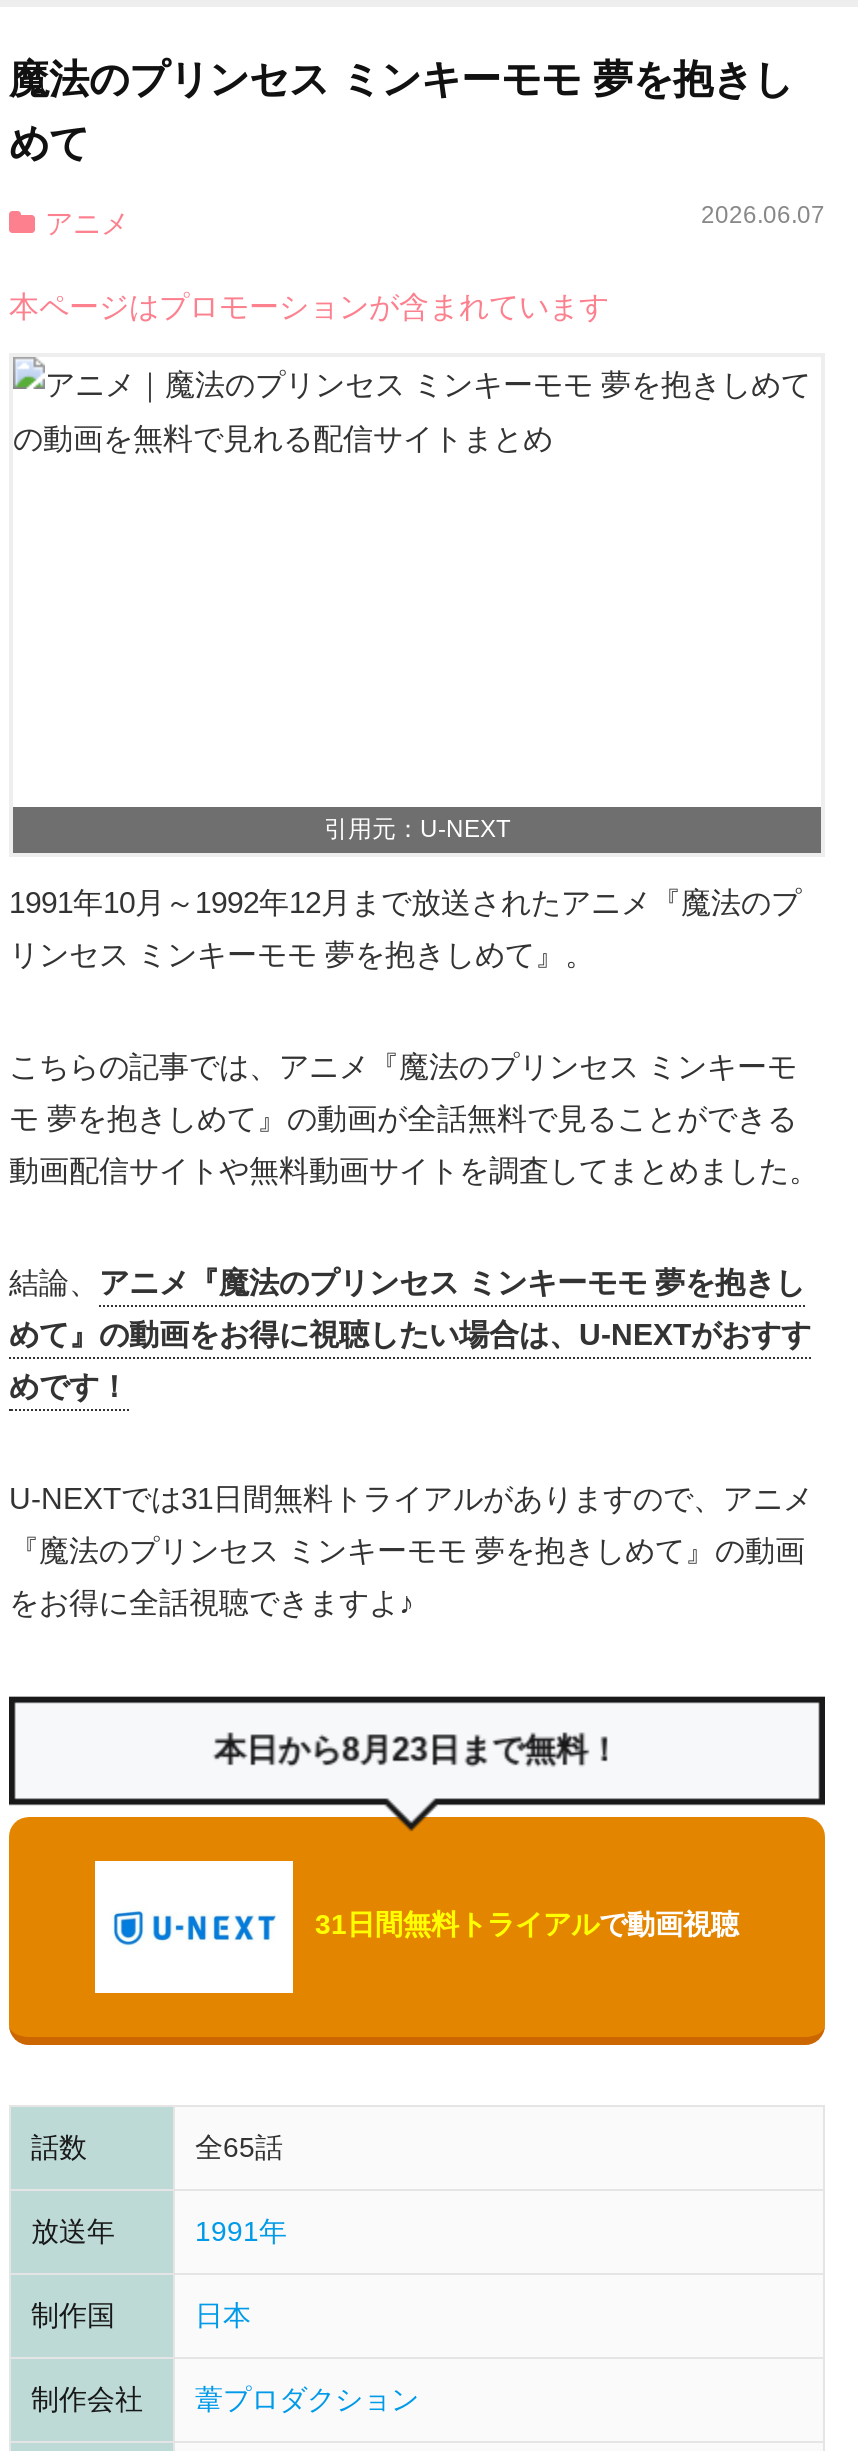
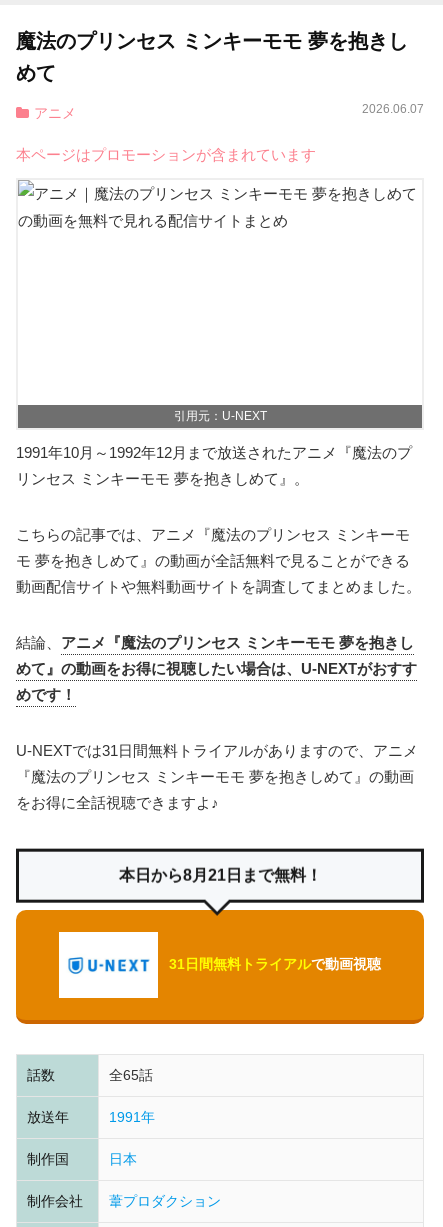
[214,1733,620,1767] 本日から8月23日まで無料！ -> [118,868,321,885] 本日から8月21日まで無料！

